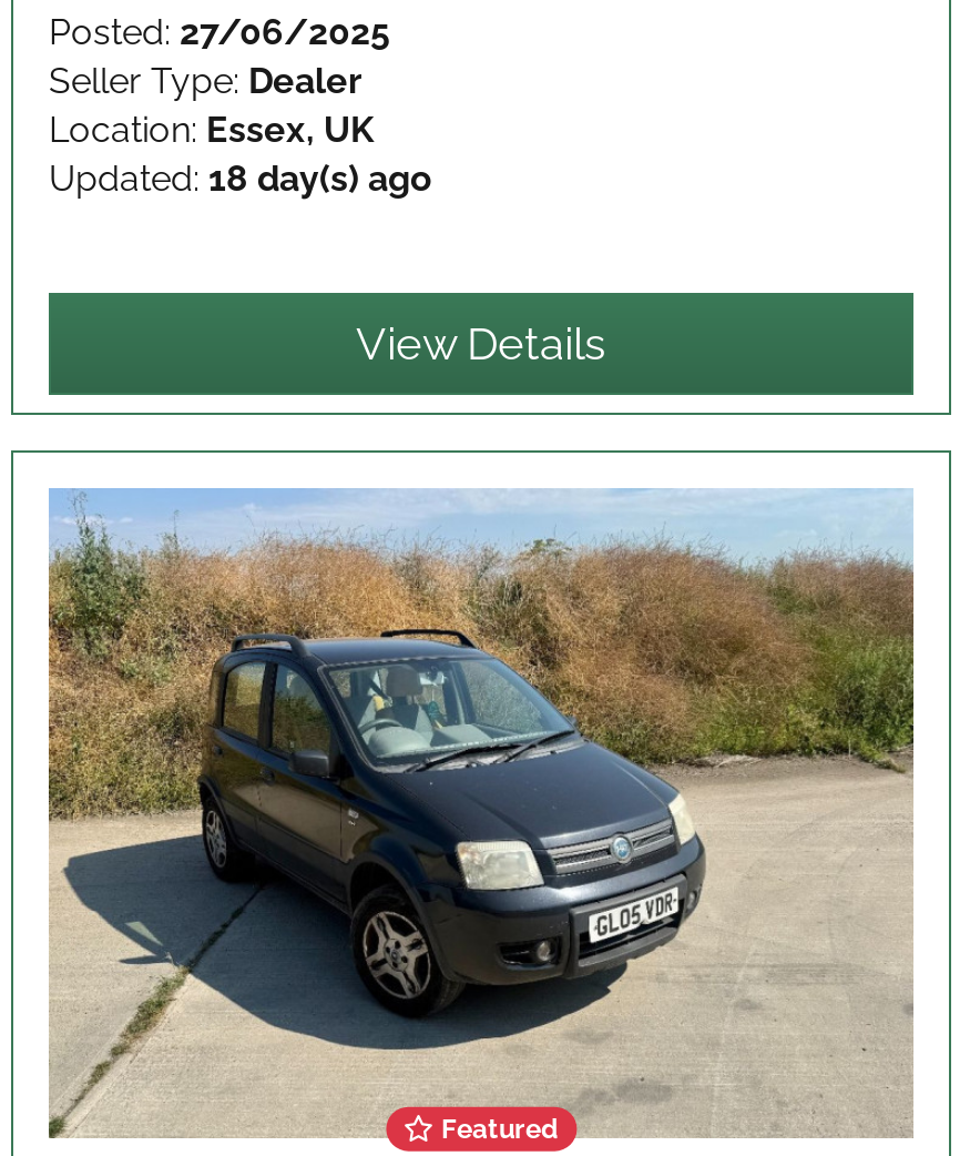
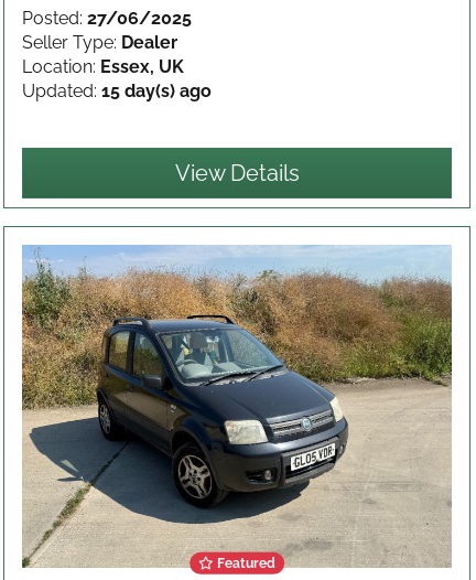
[49,158,432,201] Updated: 18 day(s) ago -> [22,81,212,102] Updated: 15 day(s) ago

